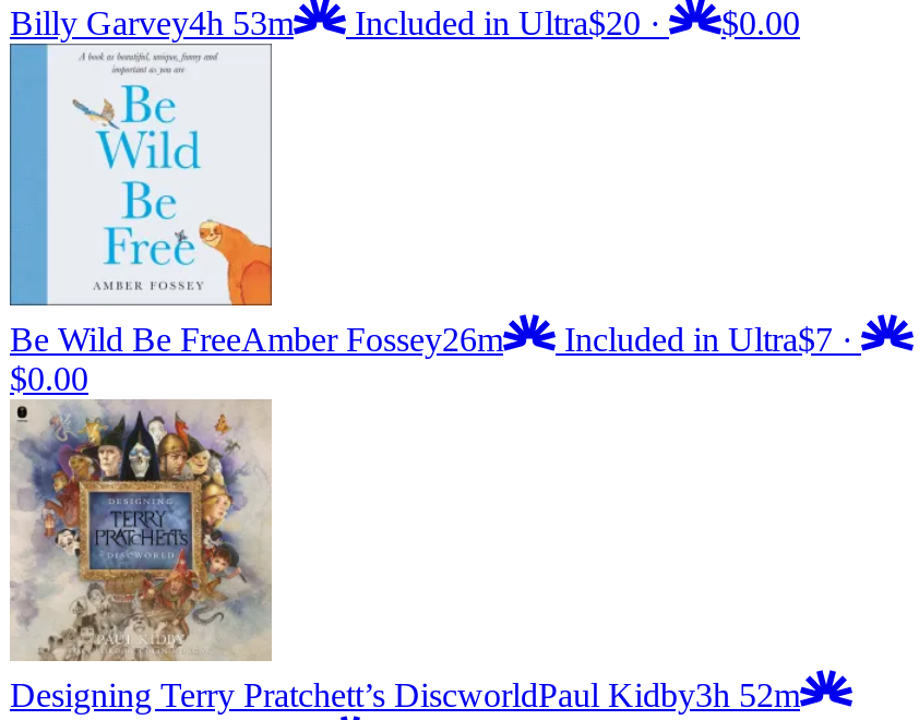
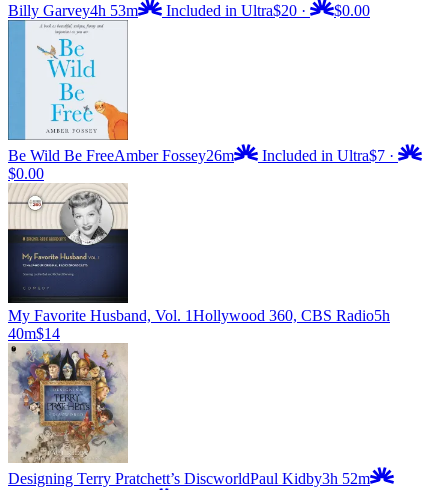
none -> [7,185,390,342] [image] | My Favorite Husband, Vol. 1 Hollywood 360, CBS Radio5h | 40m$14

